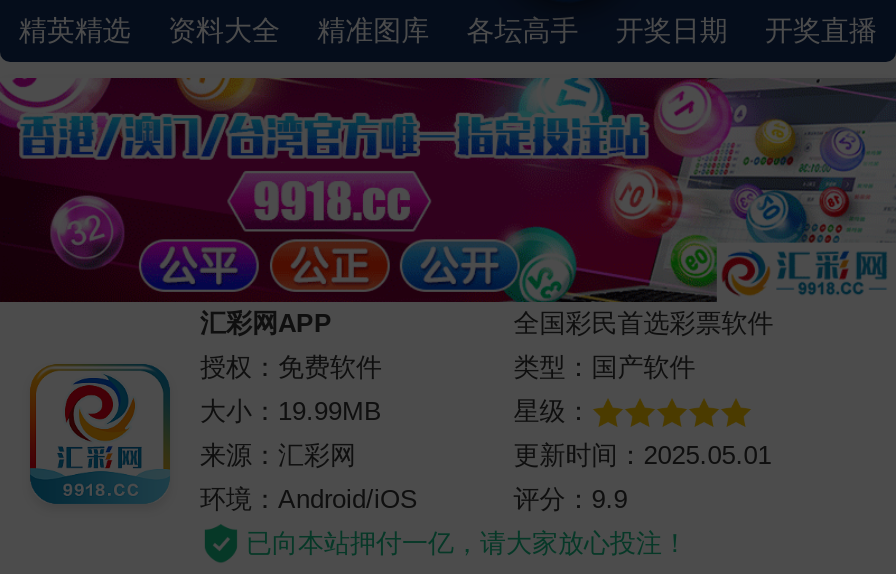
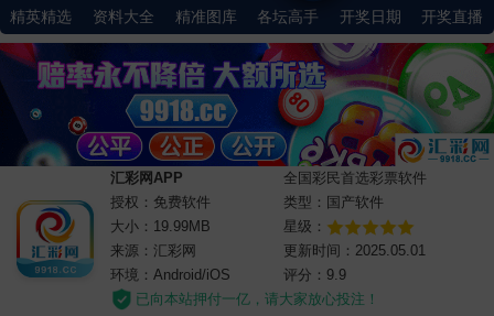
[6,76,890,304] [image] -> [3,42,491,167] [image]

